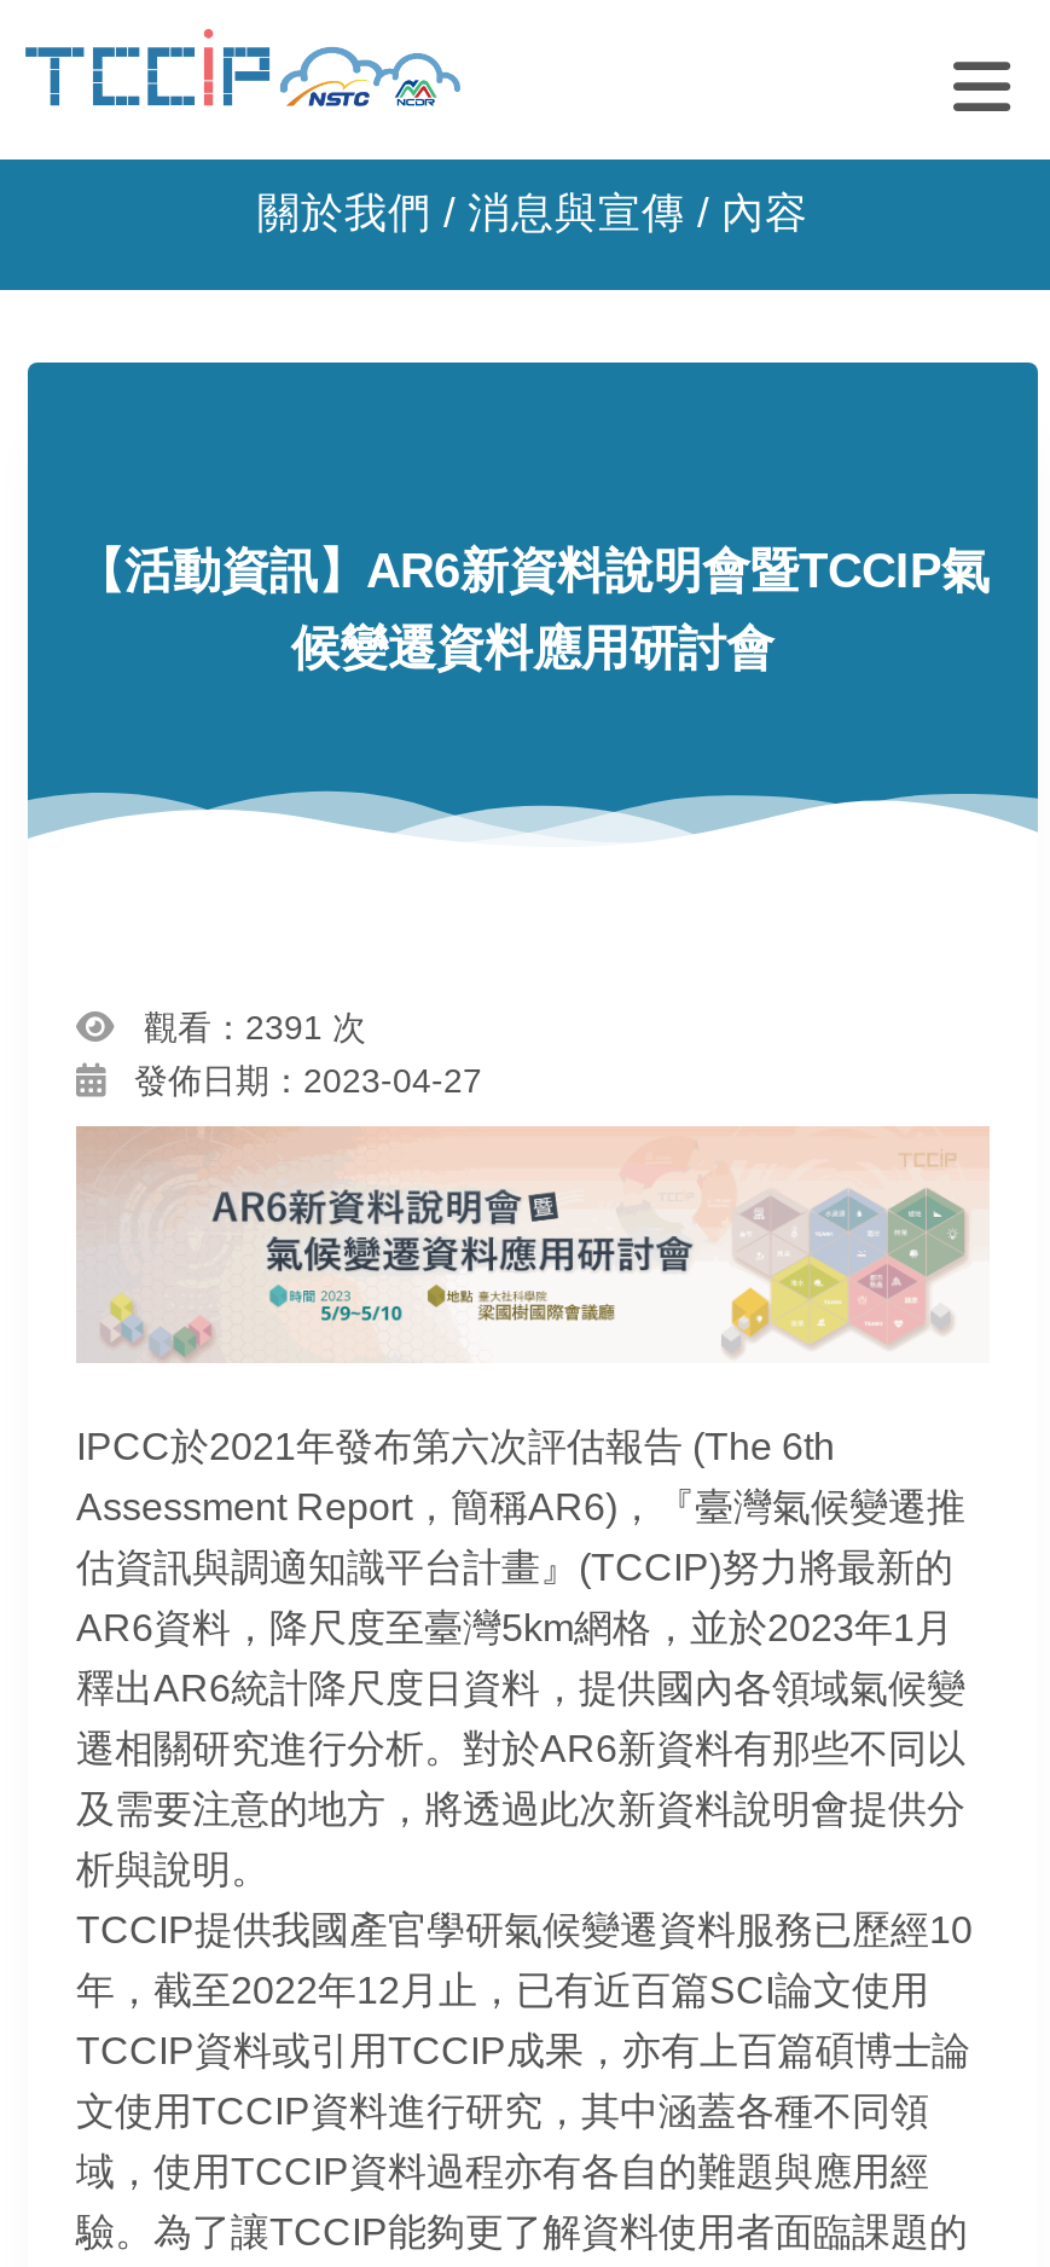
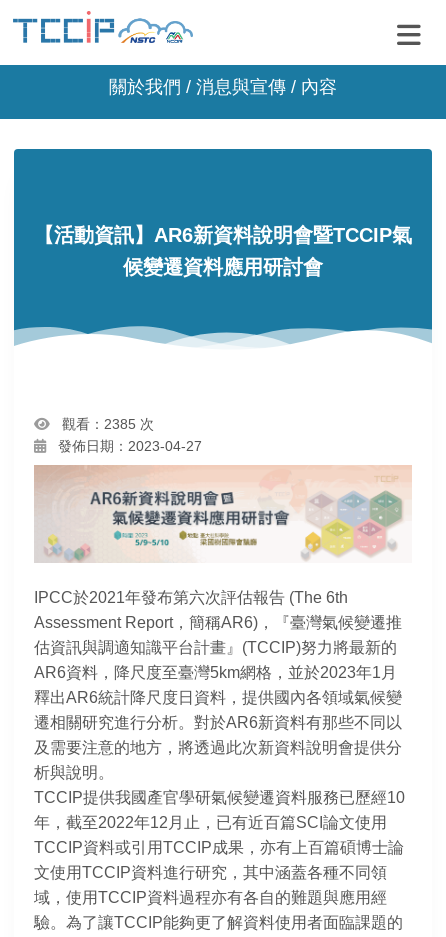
[115,1007,366,1046] 觀看：2391 次 -> [50,416,154,432] 觀看：2385 次

